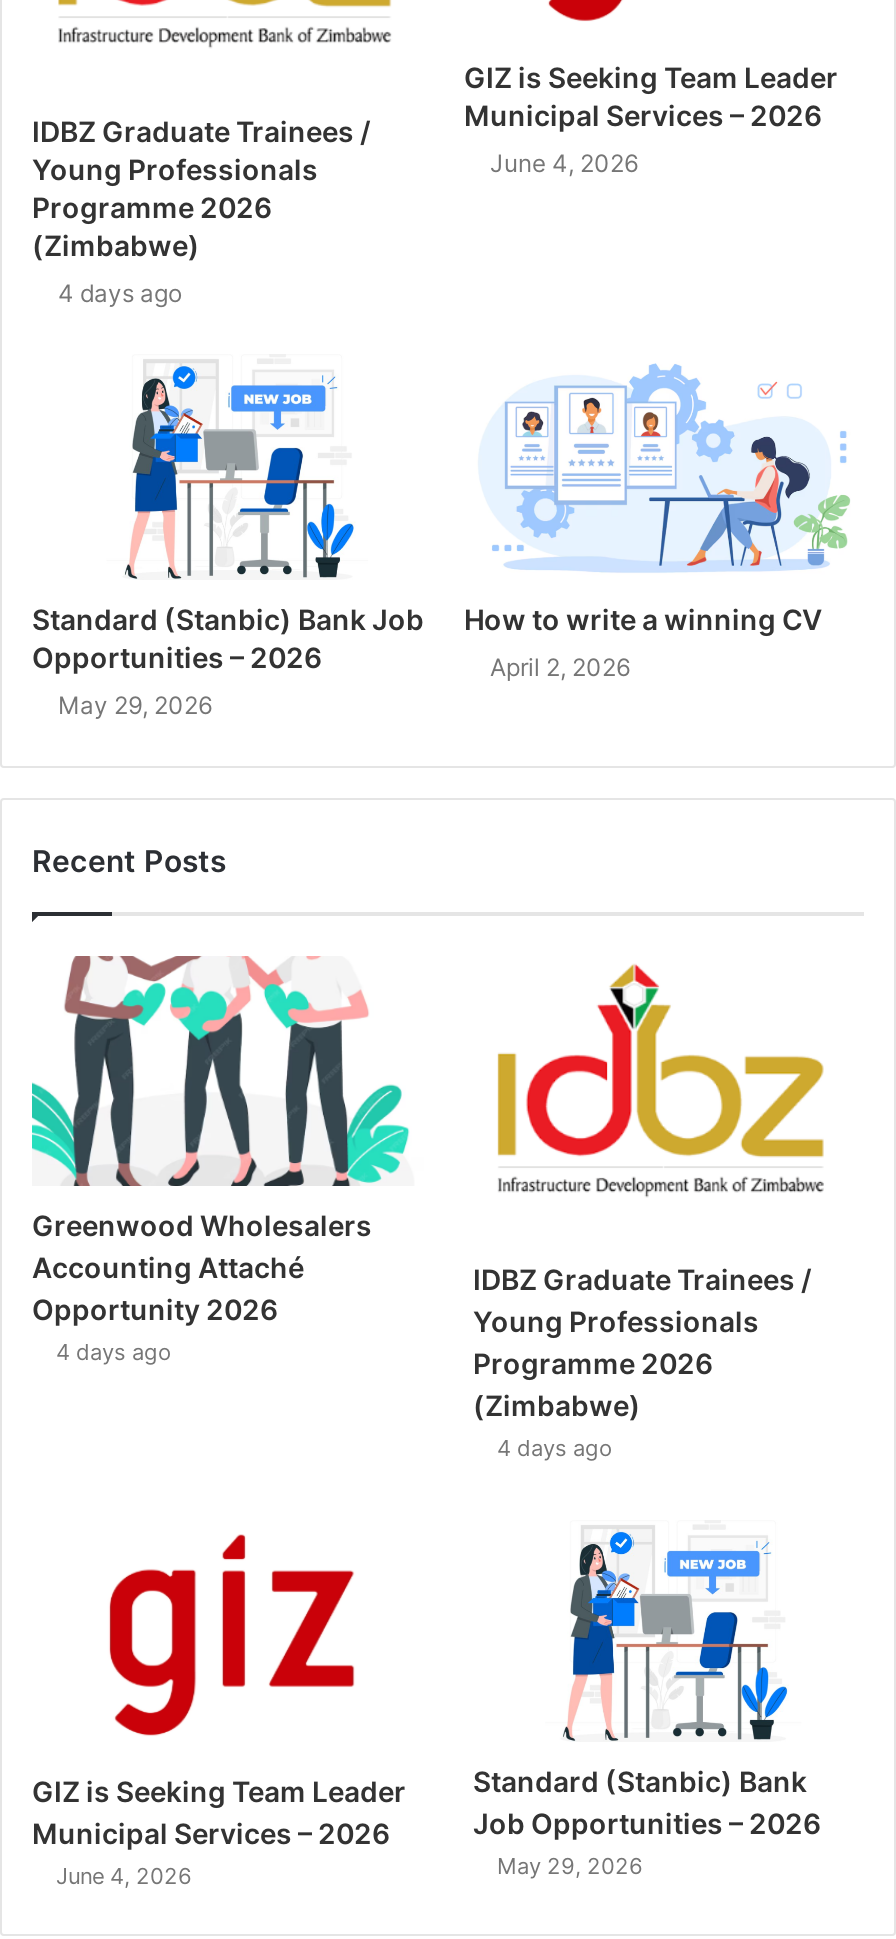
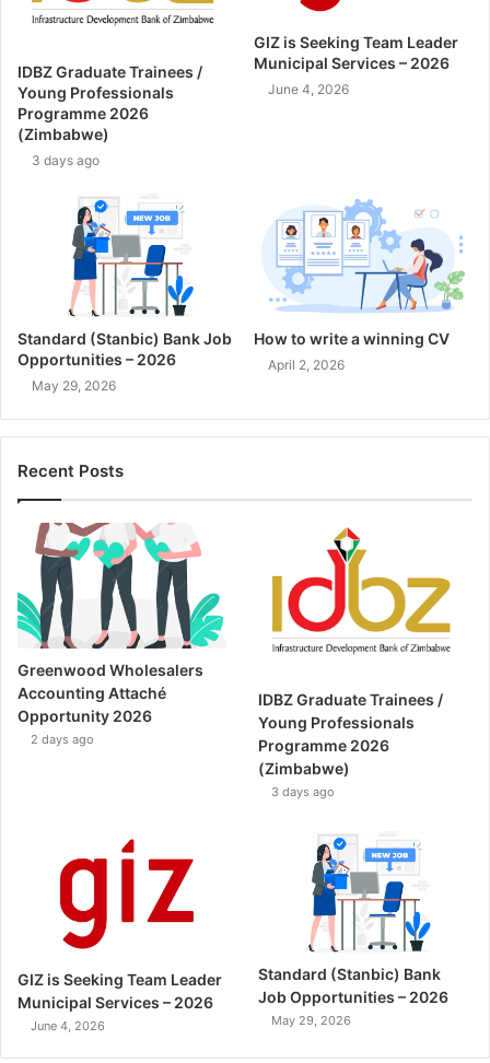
[58,278,182,308] 4 days ago -> [32,152,100,168] 3 days ago
[56,1339,172,1367] 4 days ago -> [31,732,94,747] 2 days ago
[497,1435,613,1463] 4 days ago -> [272,784,335,800] 3 days ago

